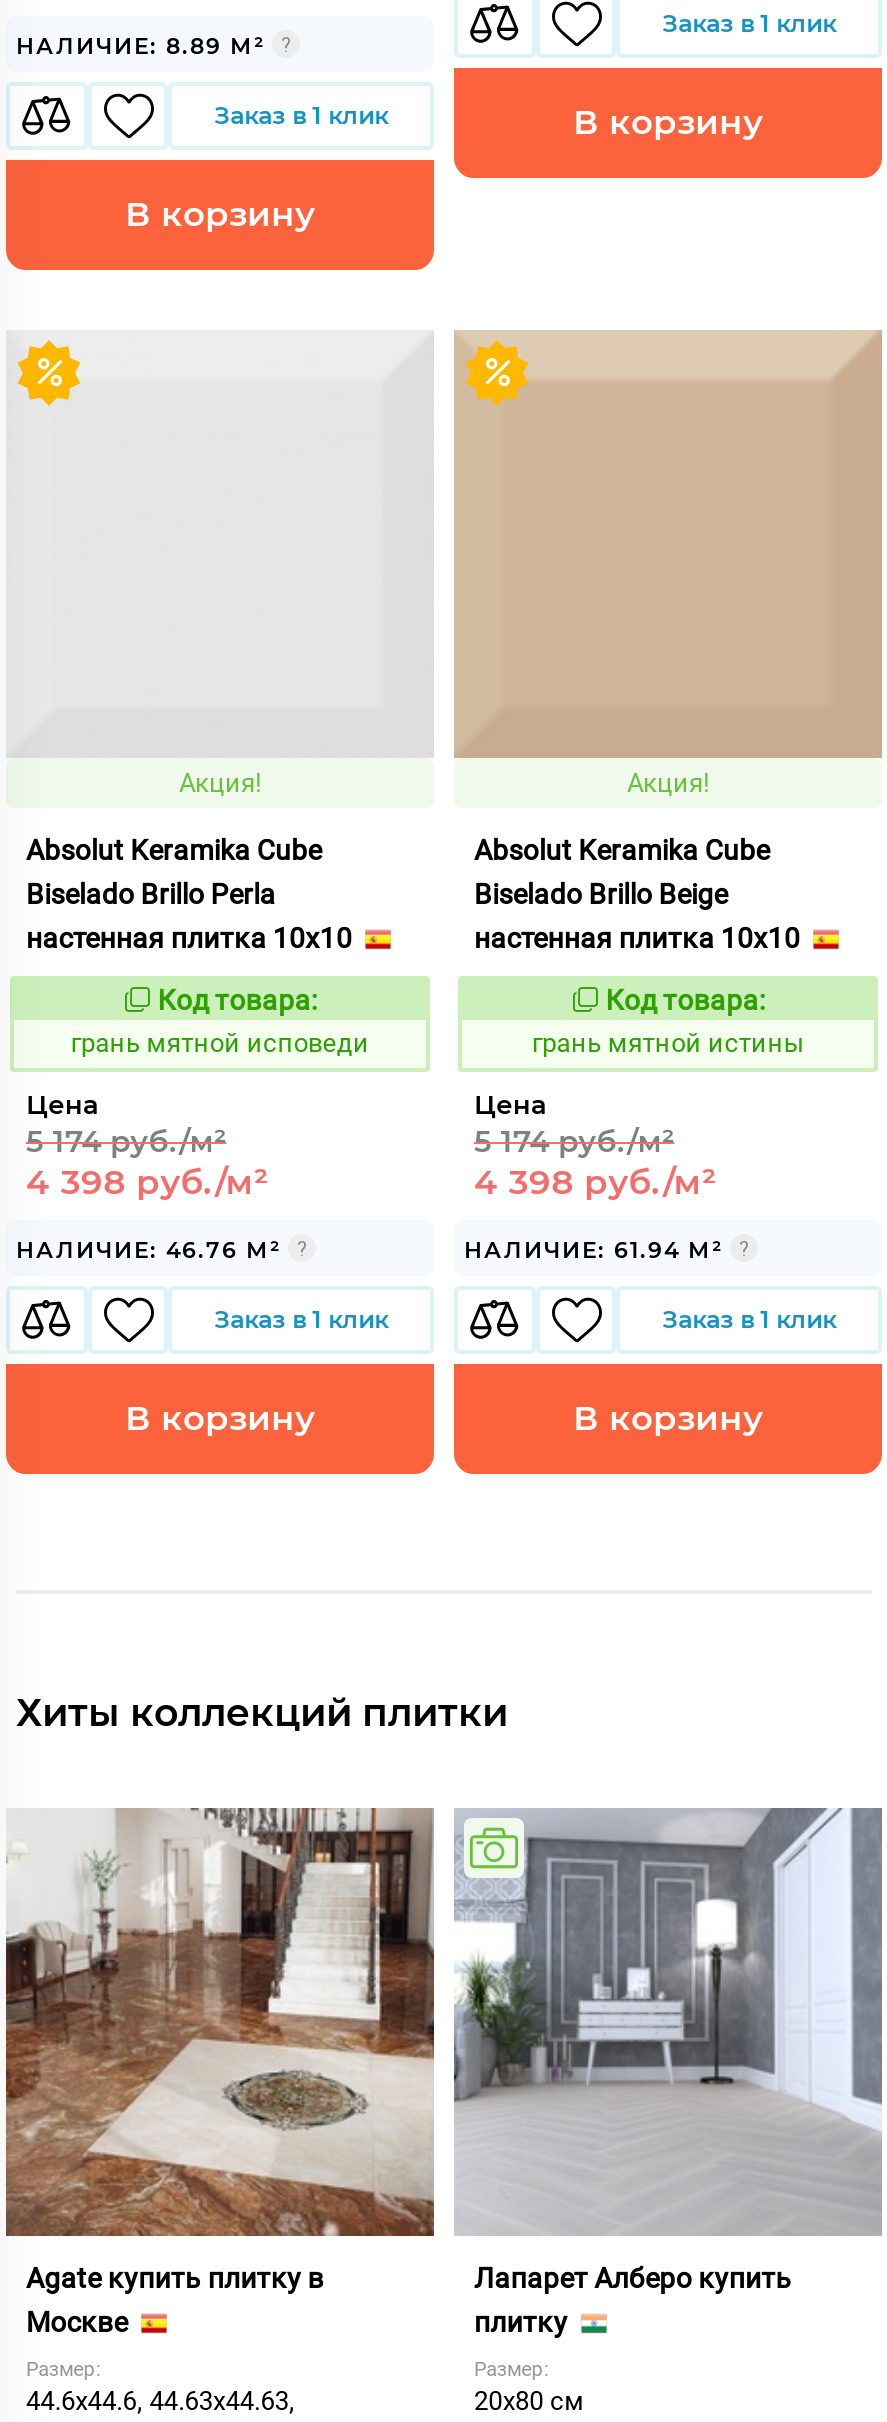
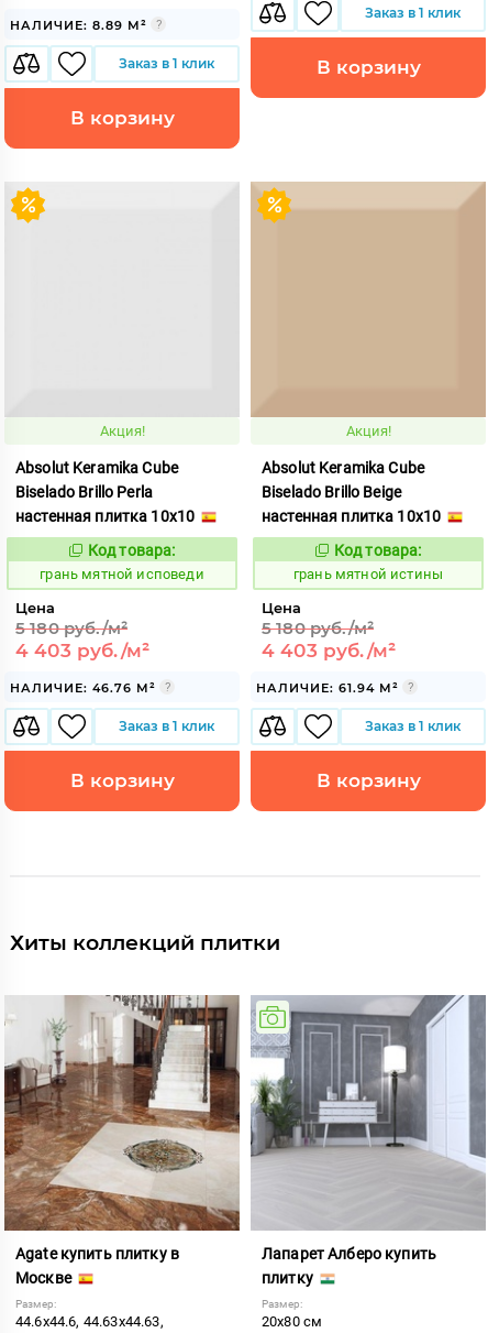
[26,1122,226,1160] 5 174 руб./м² -> [15,617,128,638] 5 180 руб./м²
[474,1122,674,1160] 5 174 руб./м² -> [262,617,374,638] 5 180 руб./м²
[26,1162,268,1202] 4 398 руб./м² -> [15,639,150,661] 4 403 руб./м²
[474,1162,716,1202] 4 398 руб./м² -> [262,639,396,661] 4 403 руб./м²

